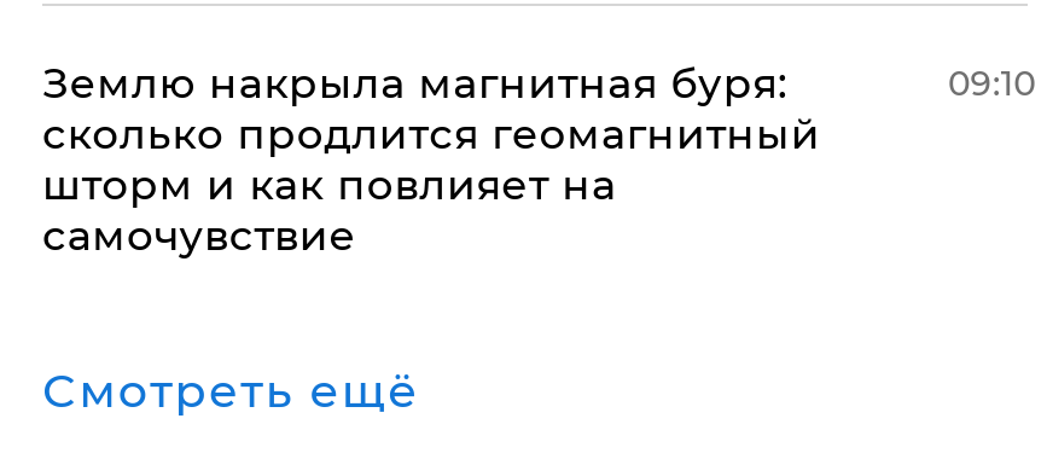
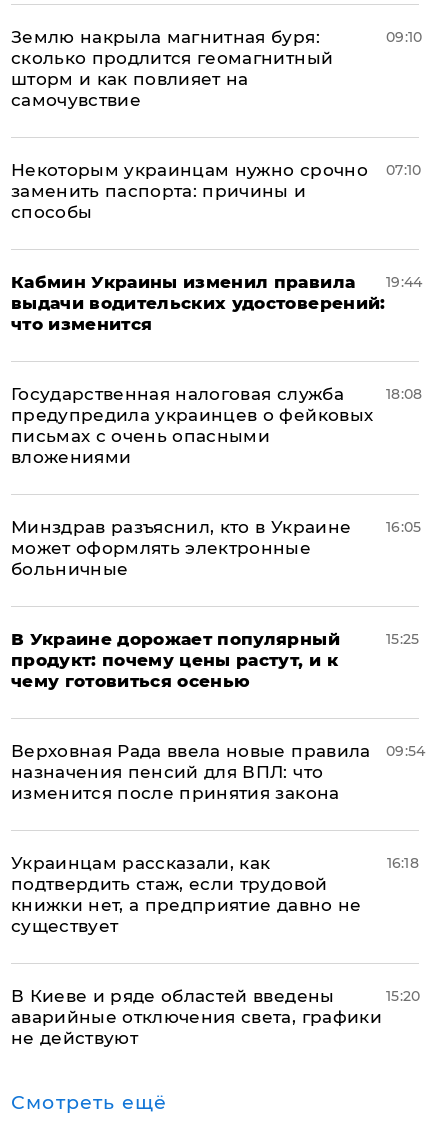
none -> [11,160,368,222] Некоторым украинцам нужно срочно | заменить паспорта: причины и | способы
none -> [11,272,386,334] Кабмин Украины изменил правила | выдачи водительских удостоверений: | что изменится
none -> [11,384,373,467] Государственная налоговая служба | предупредила украинцев о фейковых | письмах с очень опасными | вложениями
none -> [11,517,351,579] Минздрав разъяснил, кто в Украине | может оформлять электронные | больничные
none -> [11,629,340,691] В Украине дорожает популярный | продукт: почему цены растут, и к | чему готовиться осенью
none -> [11,741,371,803] Верховная Рада ввела новые правила | назначения пенсий для ВПЛ: что | изменится после принятия закона
none -> [11,853,362,936] Украинцам рассказали, как | подтвердить стаж, если трудовой | книжки нет, а предприятие давно не | существует
none -> [11,986,382,1048] В Киеве и ряде областей введены | аварийные отключения света, графики | не действуют
none -> [386,161,421,179] 07:10
none -> [386,273,422,291] 19:44
none -> [386,385,422,403] 18:08
none -> [386,518,421,536] 16:05
none -> [386,630,419,648] 15:25
none -> [386,742,425,760] 09:54
none -> [386,987,420,1005] 15:20
none -> [387,854,419,872] 16:18

